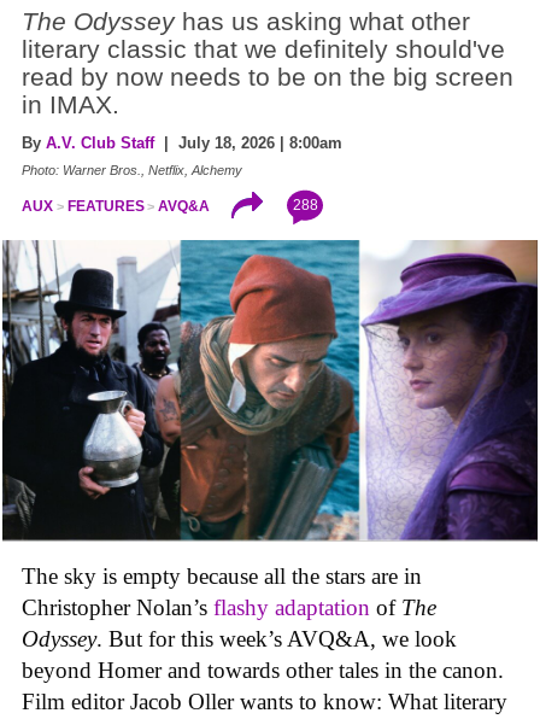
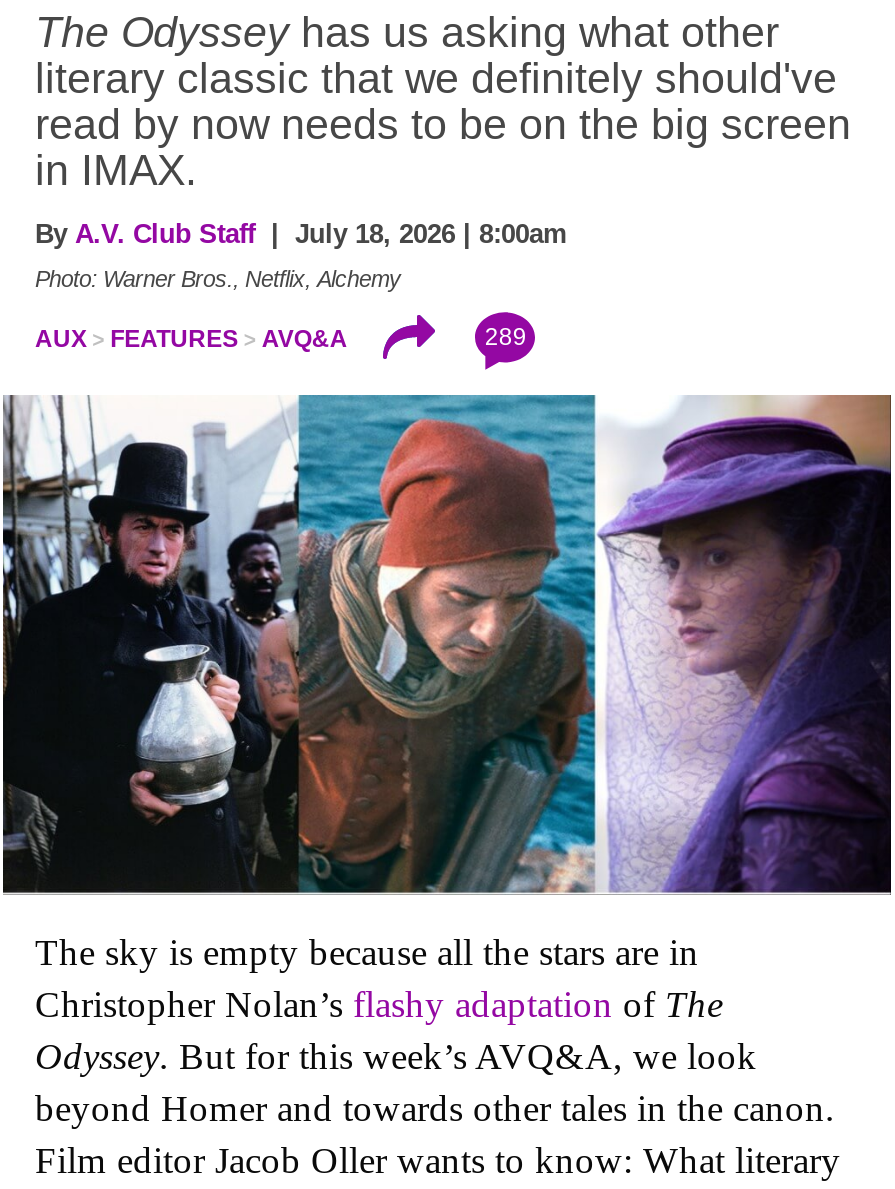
[293,197,318,214] 288 -> [485,323,527,351] 289

